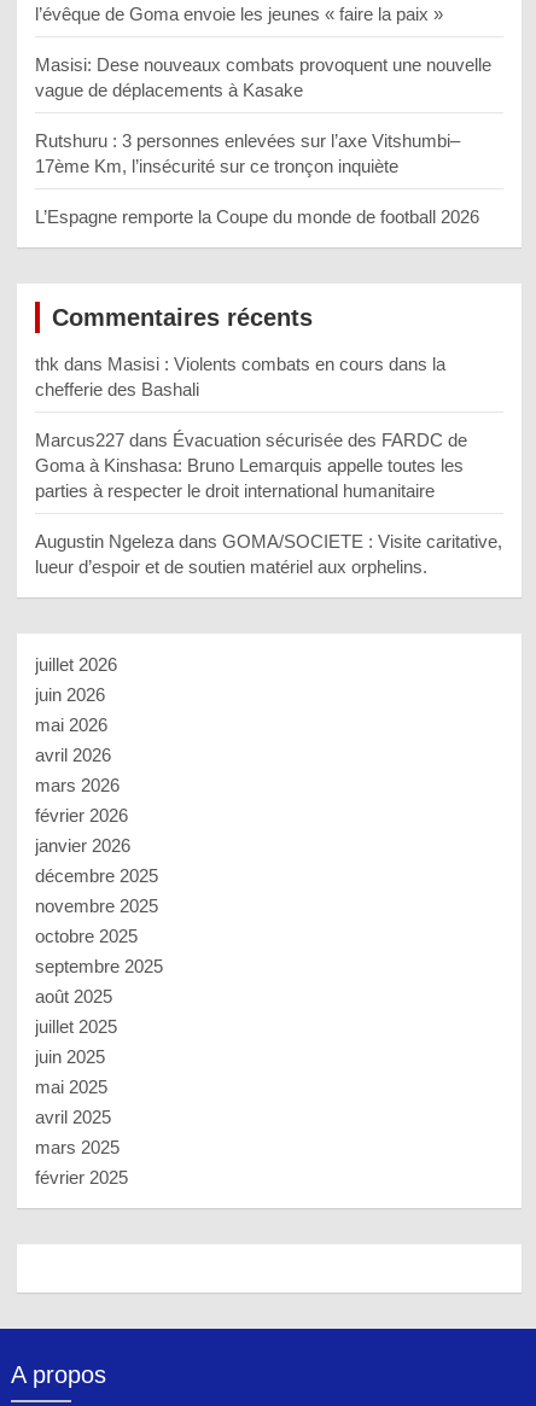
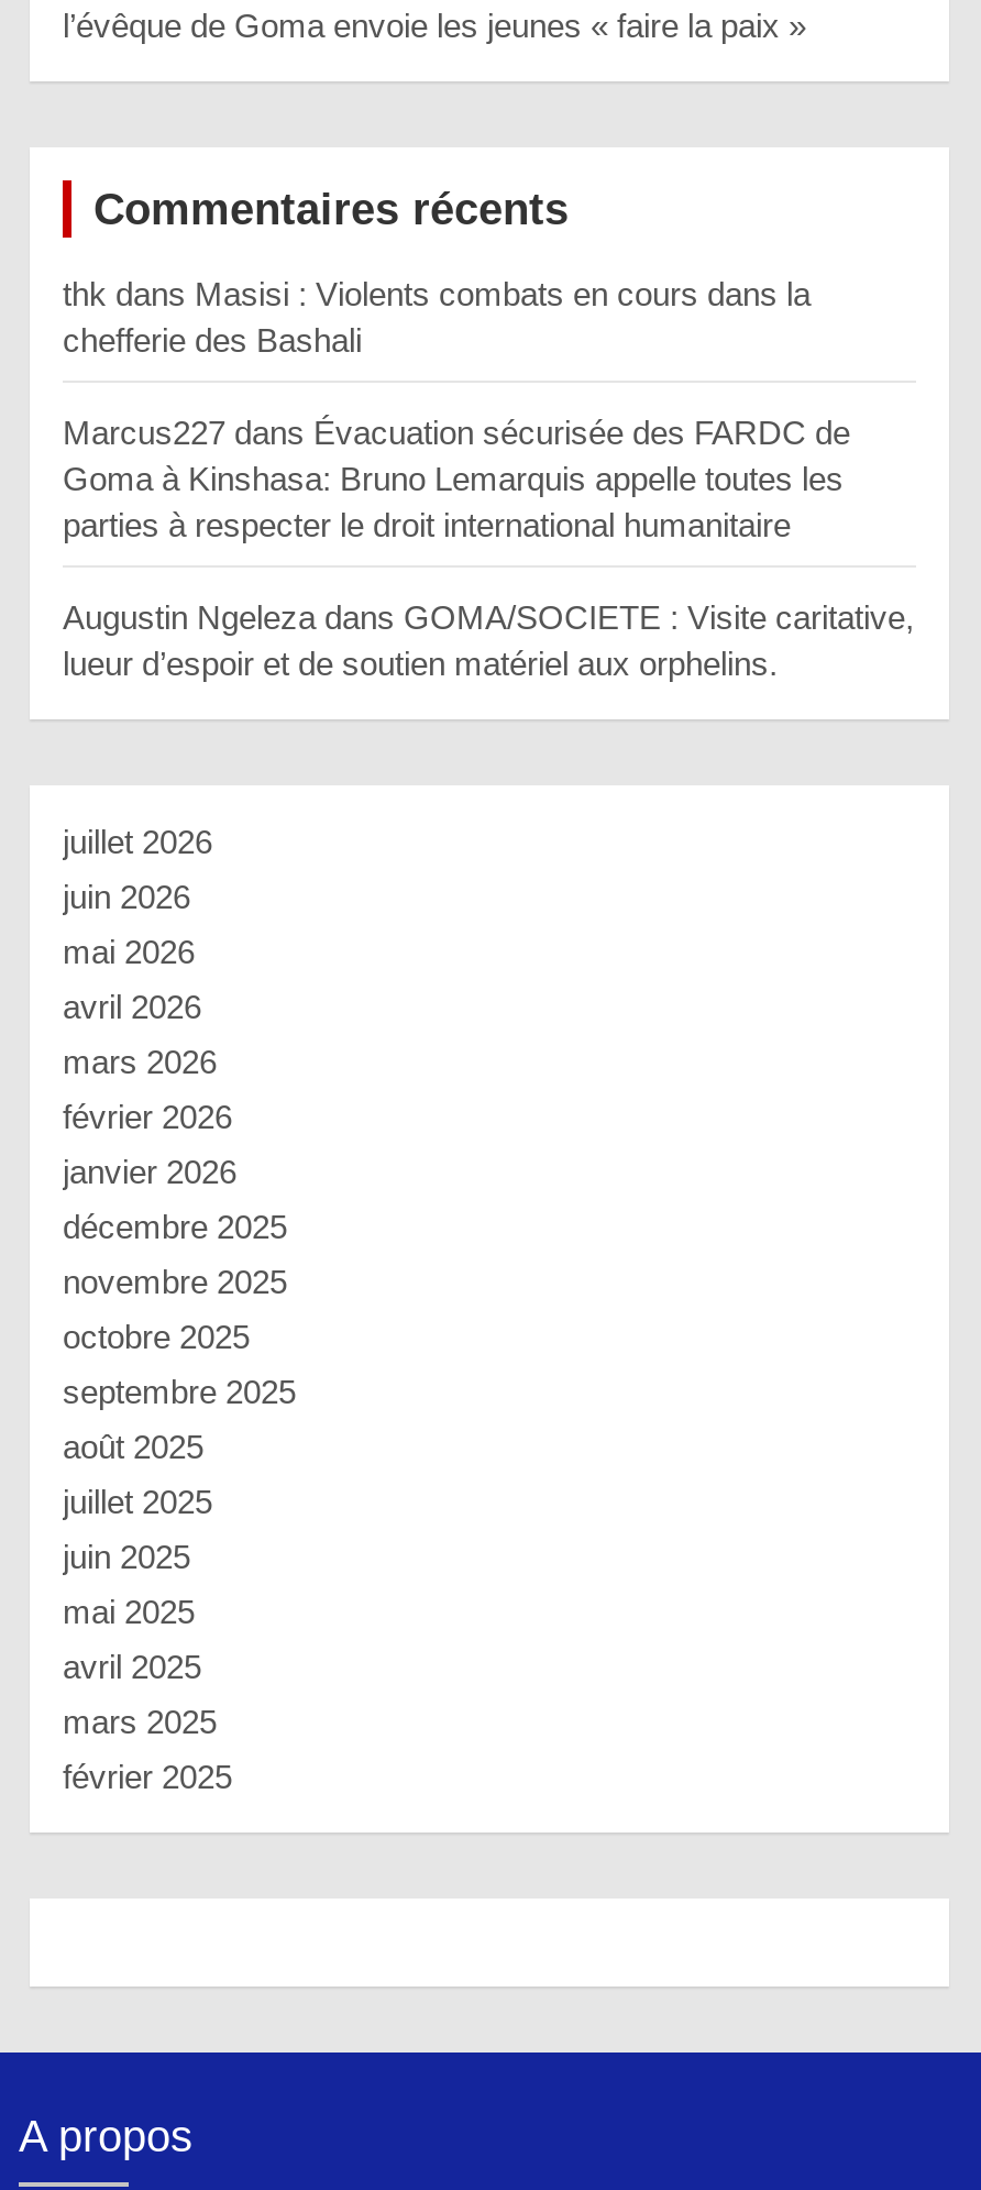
[35,54,491,227] Masisi: Dese nouveaux combats provoquent une nouvelle | vague de déplacements à Kasake | Rutshuru : 3 personnes enlevées sur l’axe Vitshumbi– | 17ème Km, l’insécurité sur ce tronçon inquiète | L’Espagne remporte la Coupe du monde de football 2026 -> none

